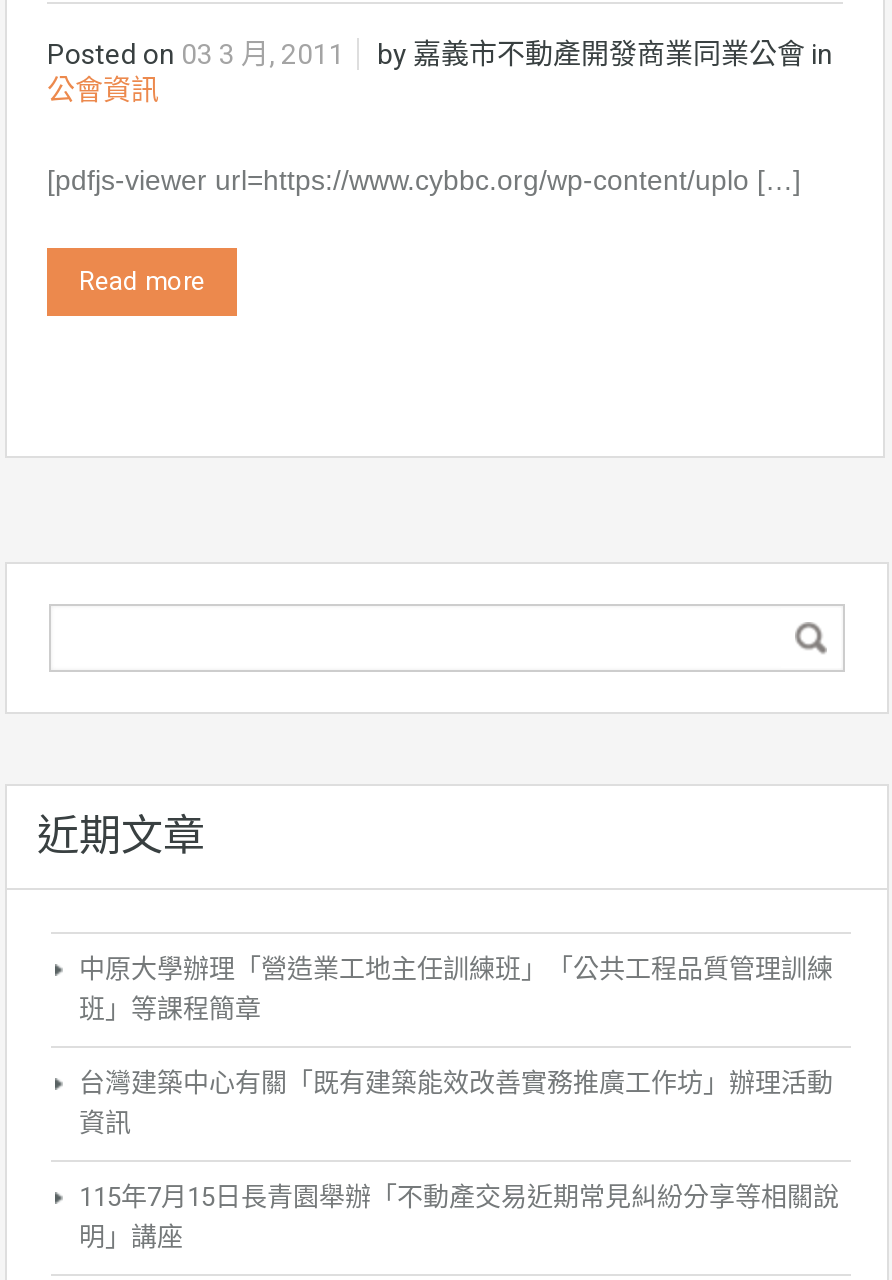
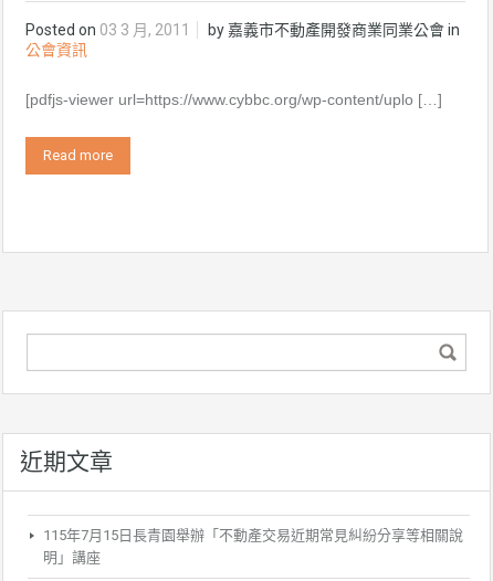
[79,955,833,1139] 中原大學辦理「營造業工地主任訓練班」「公共工程品質管理訓練 | 班」等課程簡章 | 台灣建築中心有關「既有建築能效改善實務推廣工作坊」辦理活動 | 資訊 -> none

